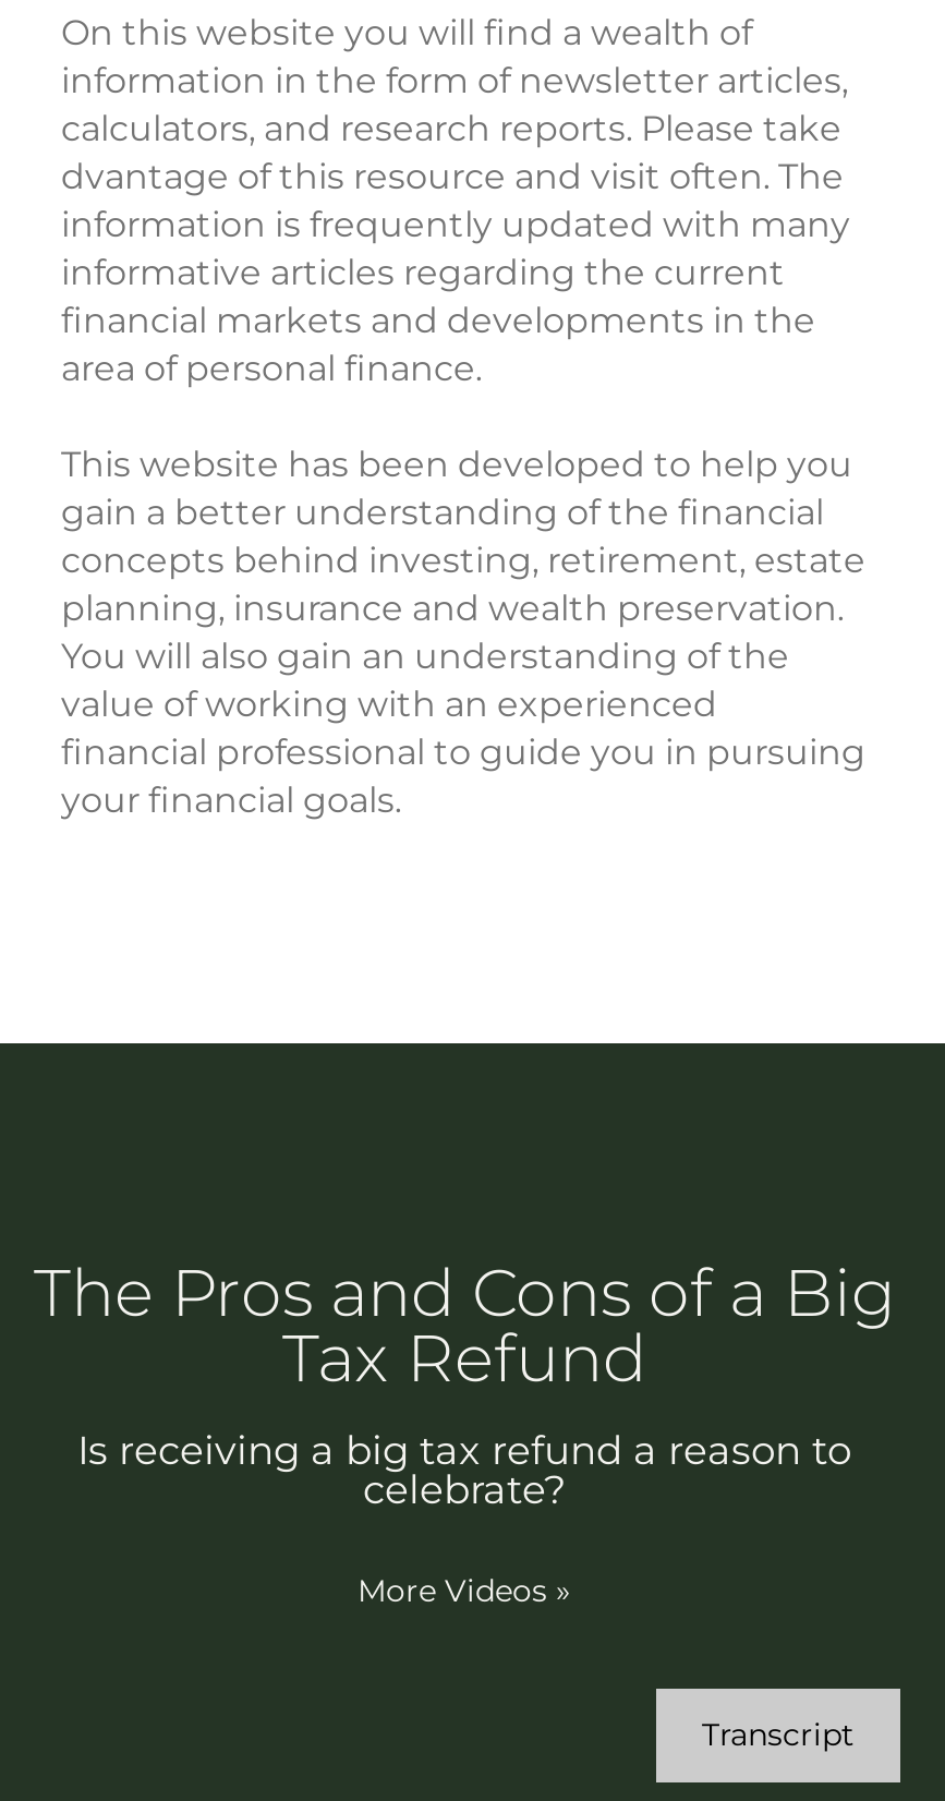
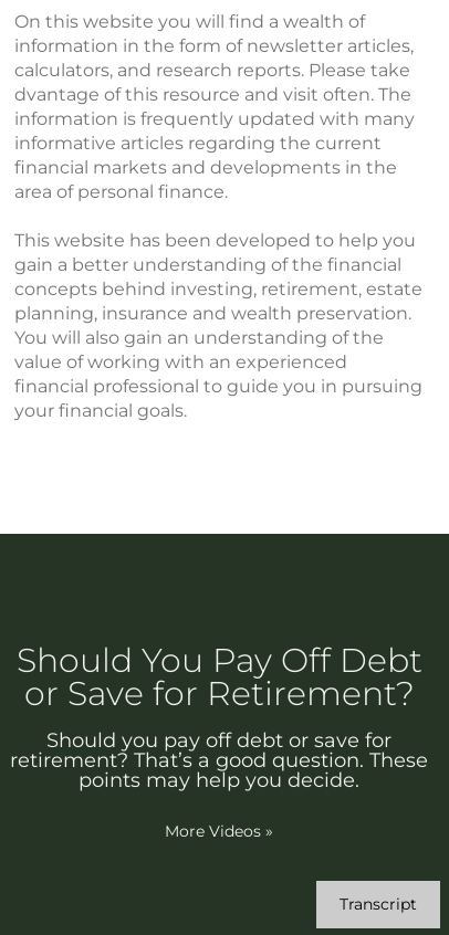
[34,1252,895,1514] The Pros and Cons of a Big | Tax Refund | Is receiving a big tax refund a reason to | celebrate? -> [10,640,428,792] Should You Pay Off Debt | or Save for Retirement? | Should you pay off debt or save for | retirement? That’s a good question. These | points may help you decide.

